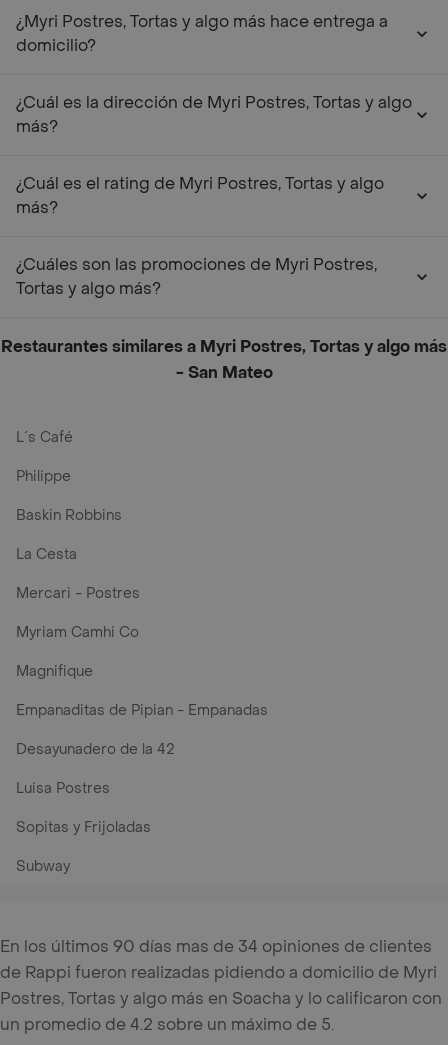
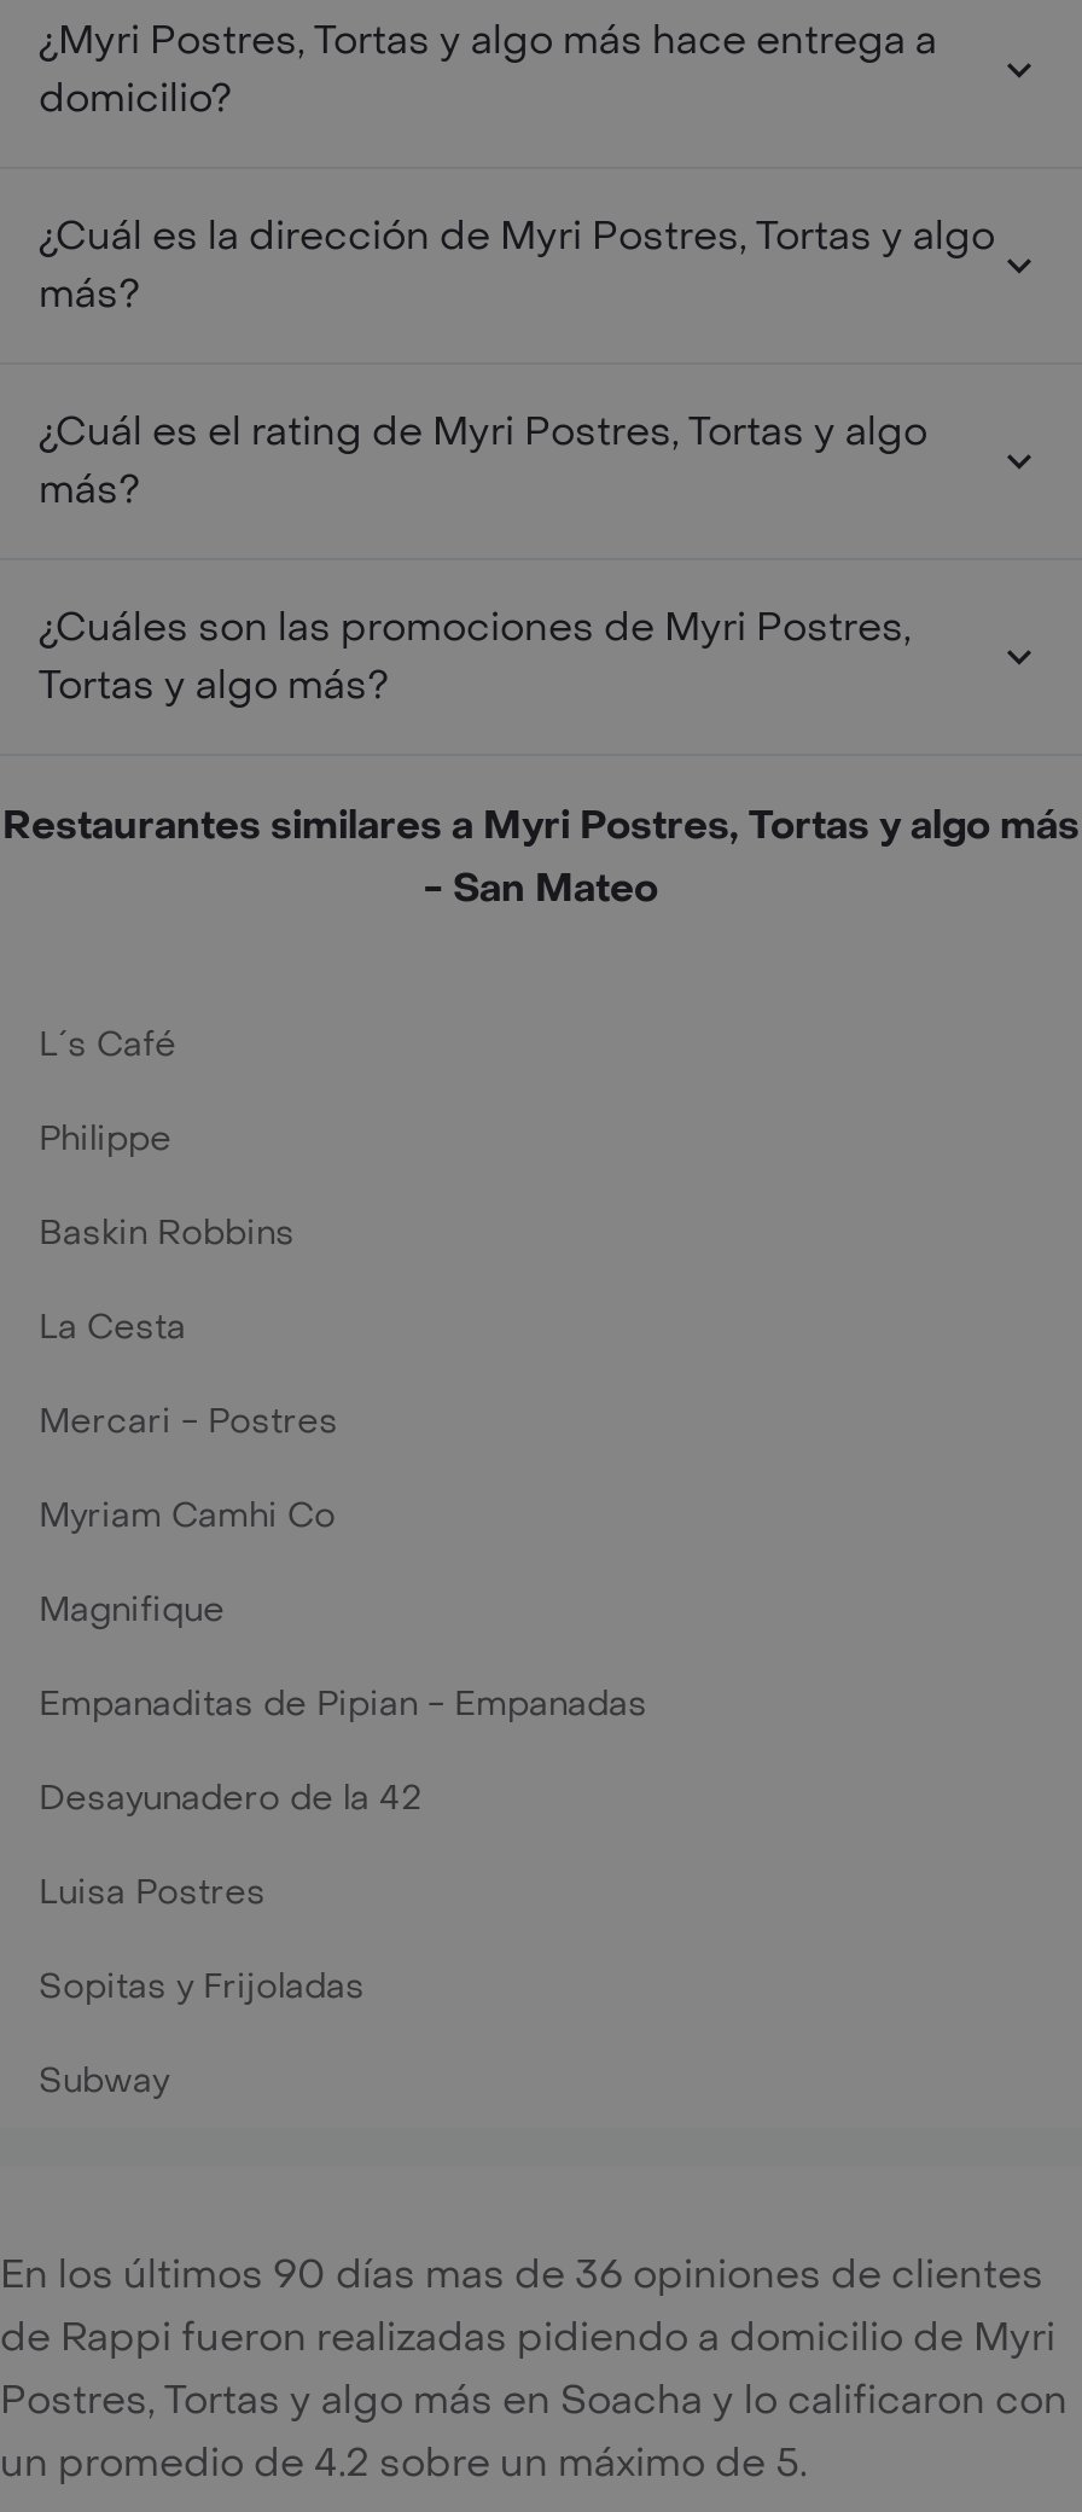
[0,936,432,957] En los últimos 90 días mas de 34 opiniones de clientes -> [0,2249,1043,2299] En los últimos 90 días mas de 36 opiniones de clientes

